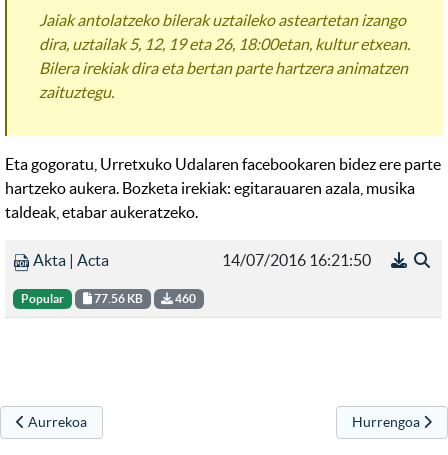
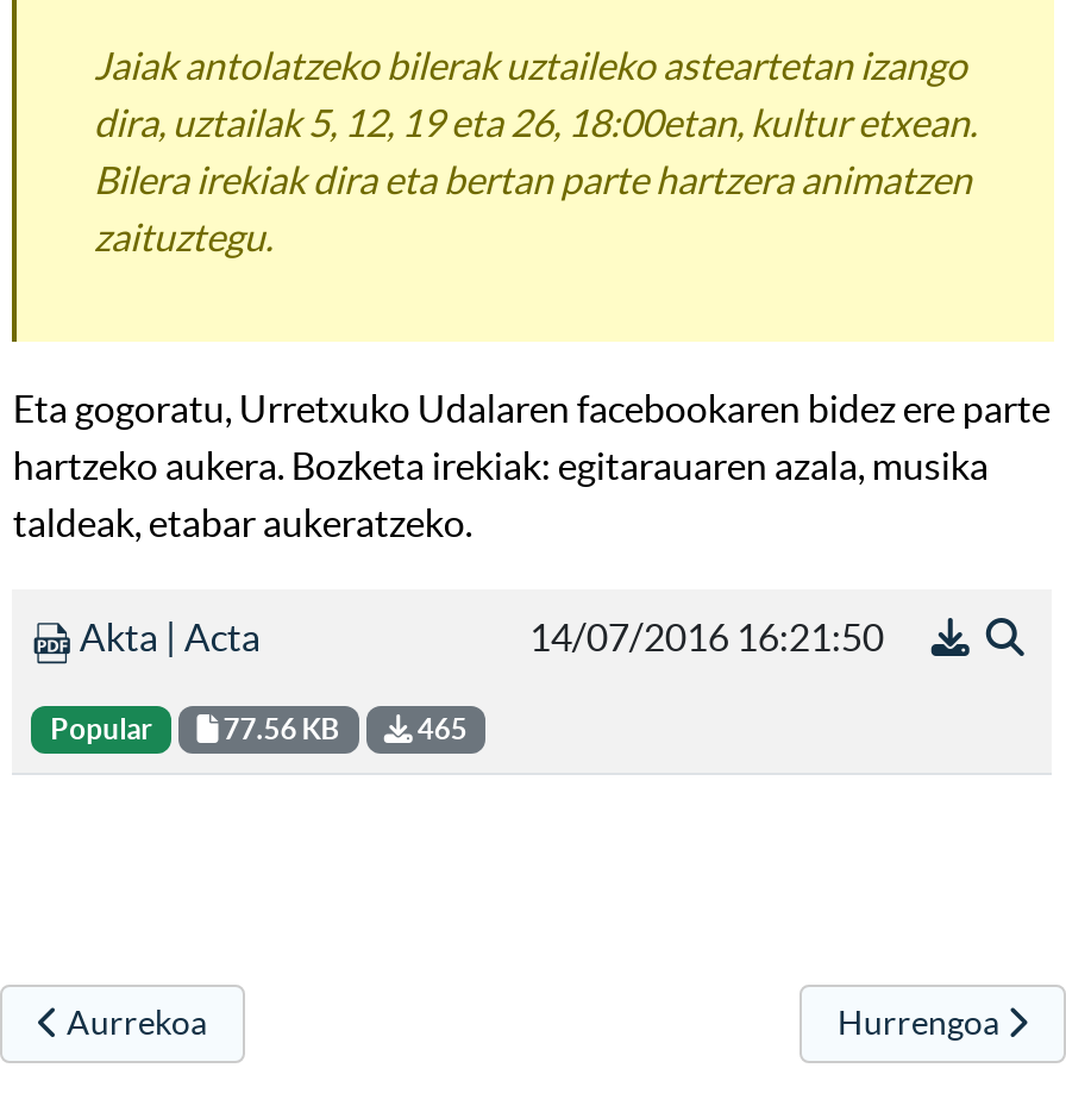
[173,292,196,305] 460 -> [413,713,467,744] 465

